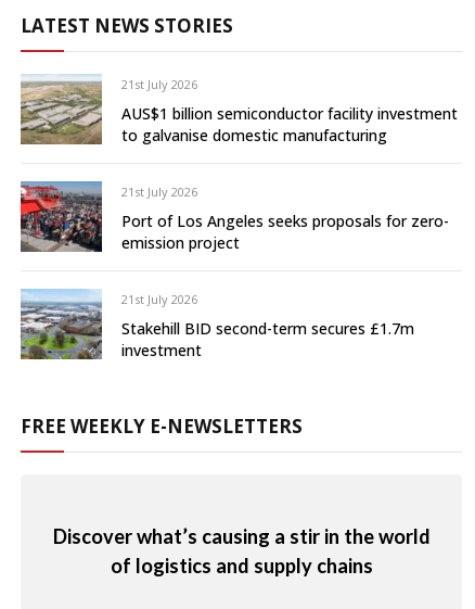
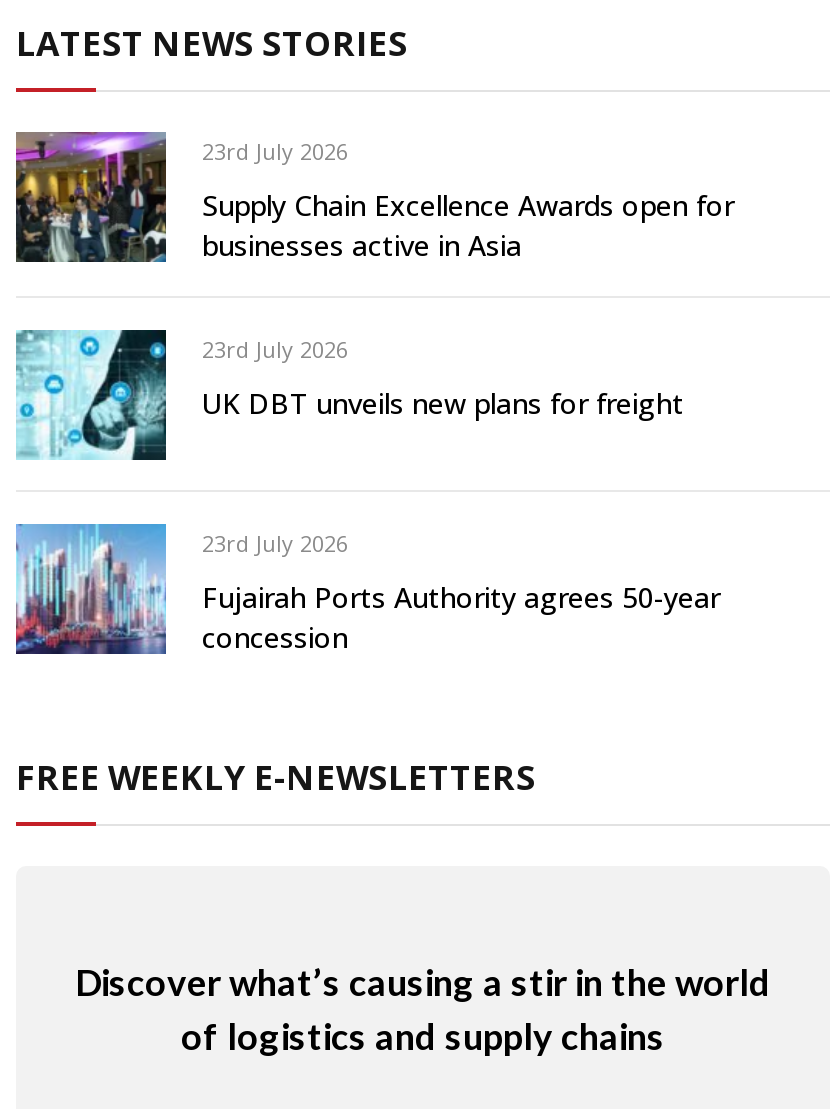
[20,74,197,145] [image] | 21st July 2026 -> [14,130,348,264] [image] | 23rd July 2026
[121,103,458,145] AUS$1 billion semiconductor facility investment | to galvanise domestic manufacturing -> [202,185,734,263] Supply Chain Excellence Awards open for | businesses active in Asia
[20,181,197,253] [image] | 21st July 2026 -> [14,328,348,460] [image] | 23rd July 2026
[121,210,449,253] Port of Los Angeles seeks proposals for zero- | emission project -> [202,383,684,421] UK DBT unveils new plans for freight
[20,289,197,360] [image] | 21st July 2026 -> [14,522,348,656] [image] | 23rd July 2026
[121,318,414,360] Stakehill BID second-term secures £1.7m | investment -> [202,578,720,656] Fujairah Ports Authority agrees 50-year | concession

